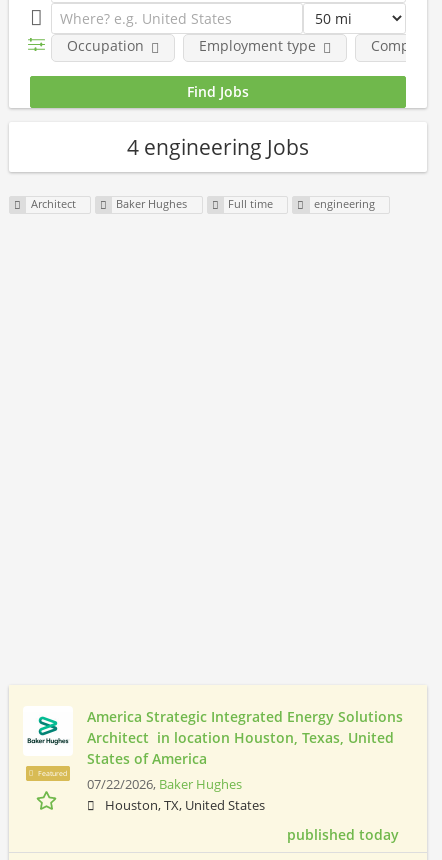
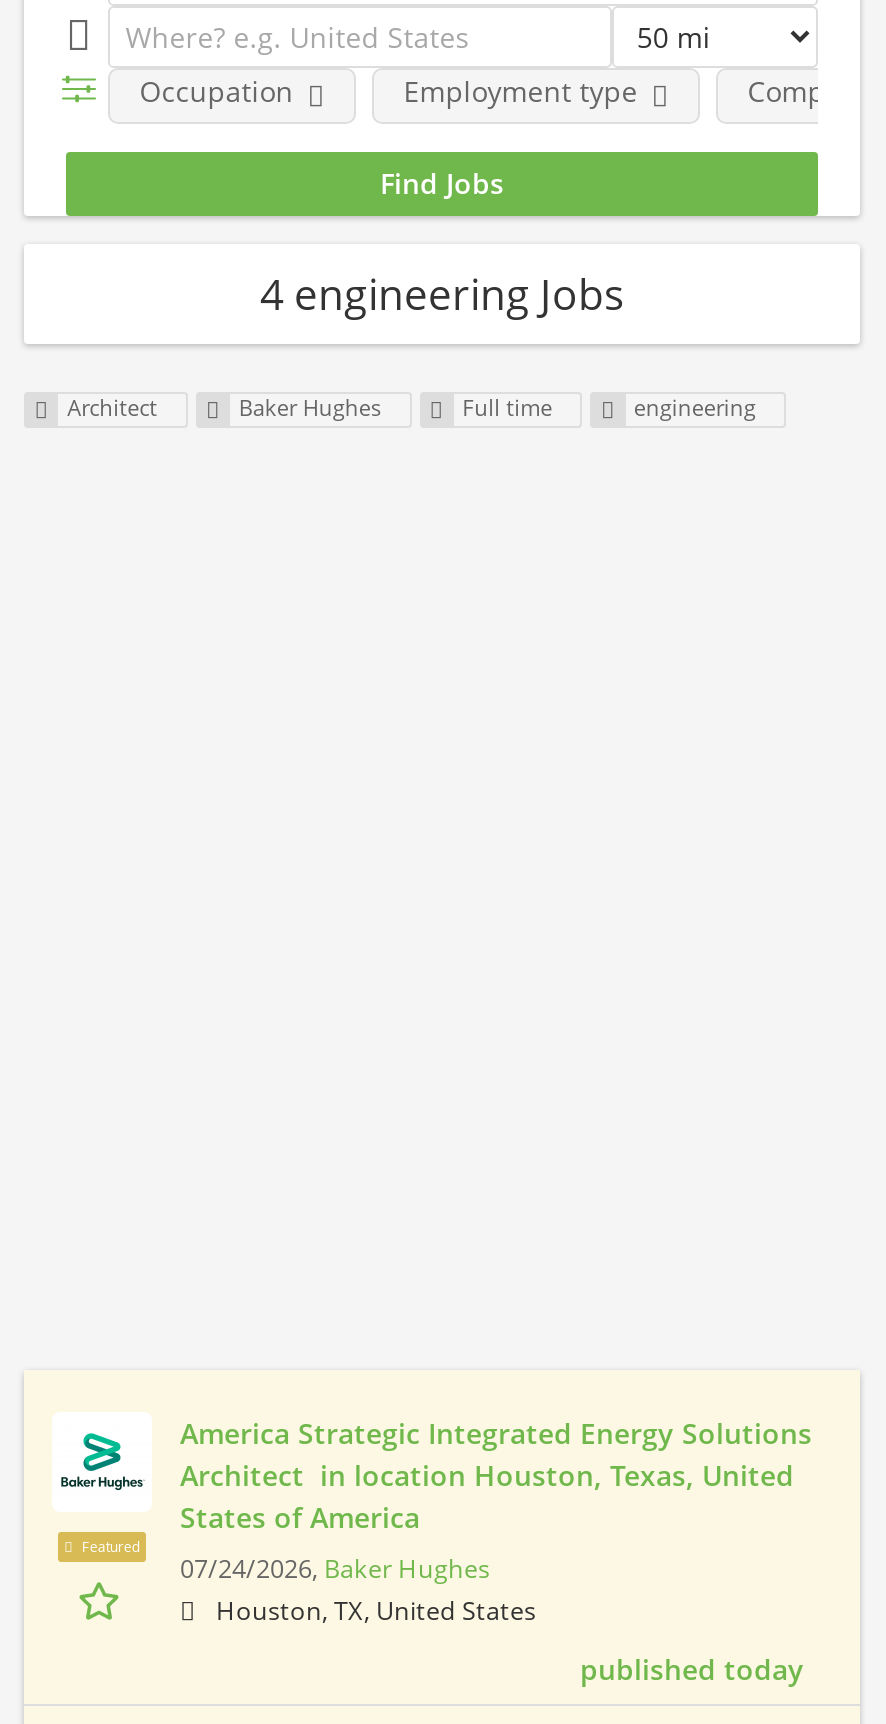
[87,776,242,793] 07/22/2026, Baker Hughes -> [180,1553,490,1587] 07/24/2026, Baker Hughes

